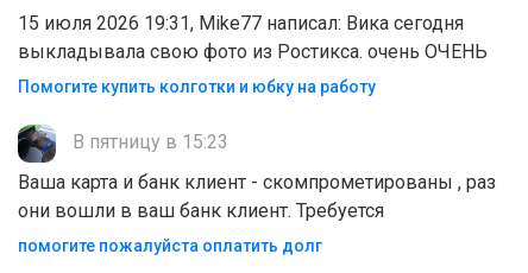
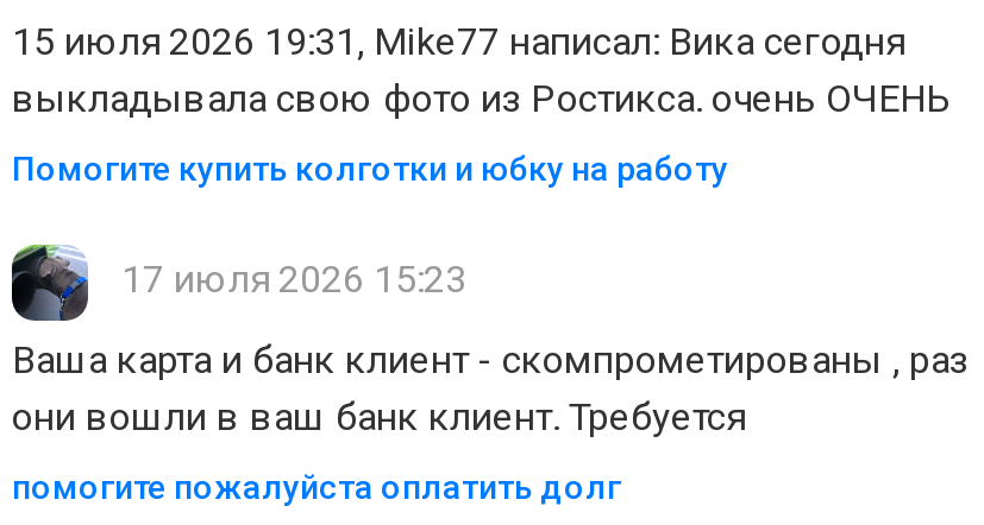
[68,131,228,153] В пятницу в 15:23 -> [112,257,466,302] 17 июля 2026 15:23

